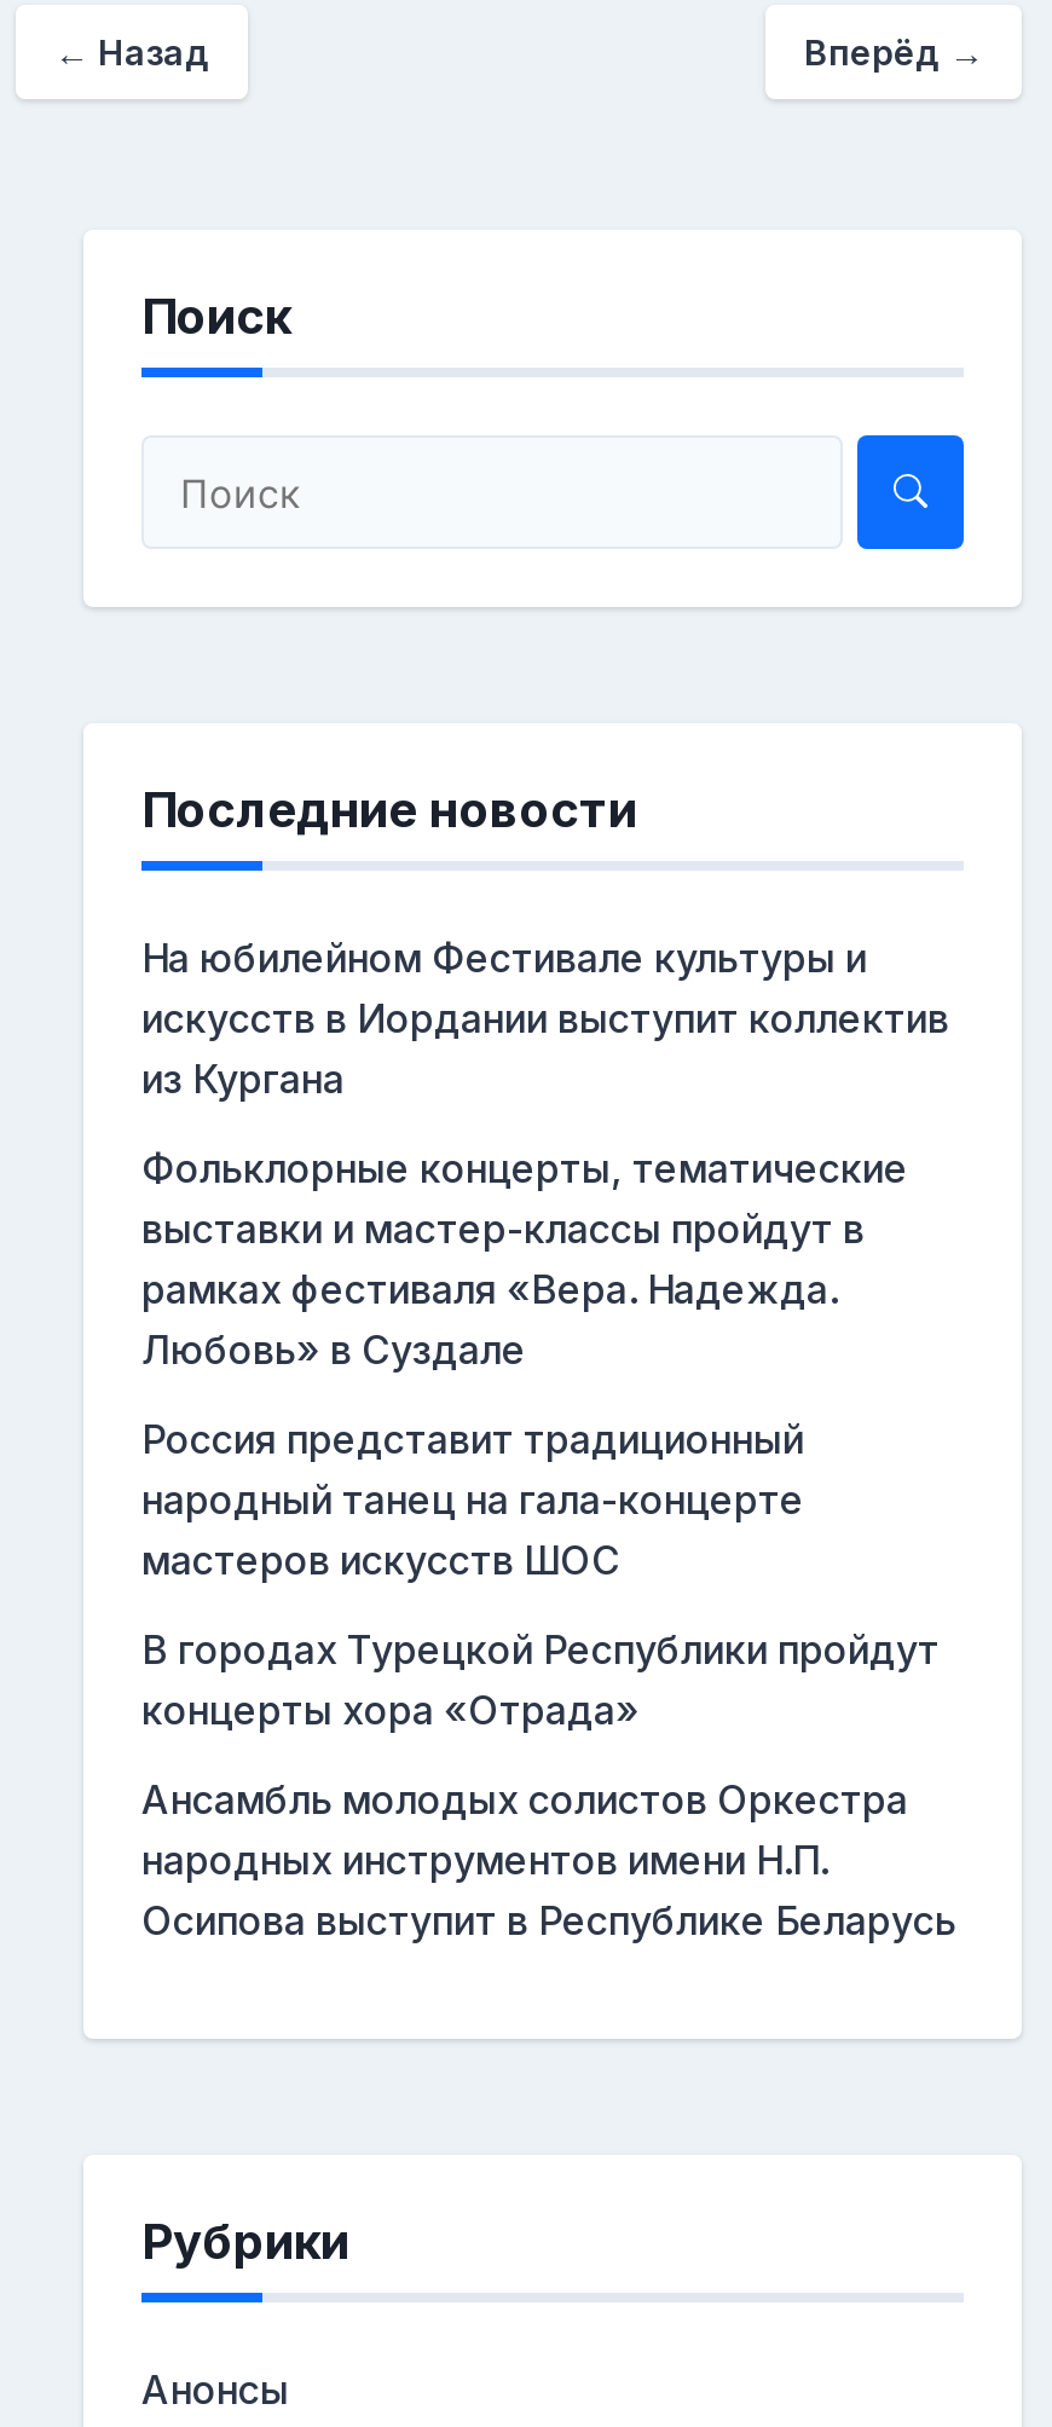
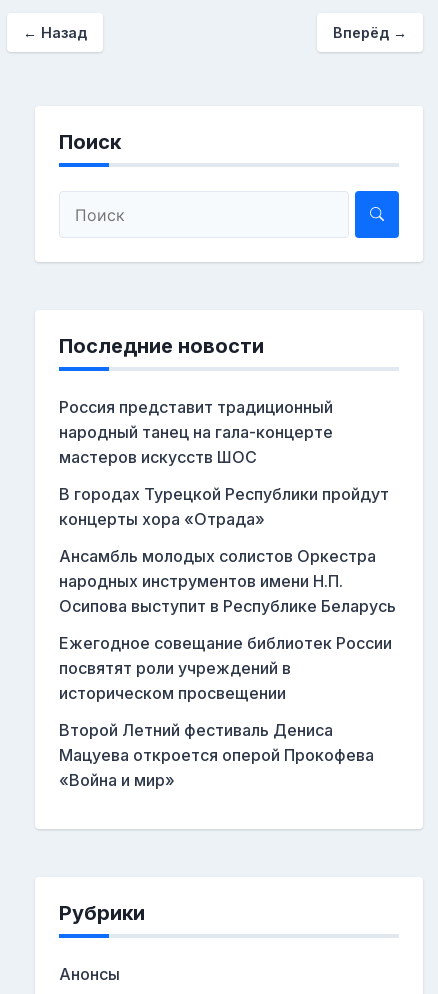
[141,935,949,1375] На юбилейном Фестивале культуры и | искусств в Иордании выступит коллектив | из Кургана | Фольклорные концерты, тематические | выставки и мастер-классы пройдут в | рамках фестиваля «Вера. Надежда. | Любовь» в Суздале -> none
moved [141,1416,956,1945] -> [59,397,396,616]: Россия представит традиционный | народный танец на гала-концерте | мастеров искусств ШОС | В городах Турецкой Республики пройдут | концерты хора «Отрада» | Ансамбль молодых солистов Оркестра | народных инструментов имени Н.П. | Осипова выступит в Республике Беларусь
none -> [59,633,392,790] Ежегодное совещание библиотек России | посвятят роли учреждений в | историческом просвещении | Второй Летний фестиваль Дениса | Мацуева откроется оперой Прокофева | «Война и мир»

